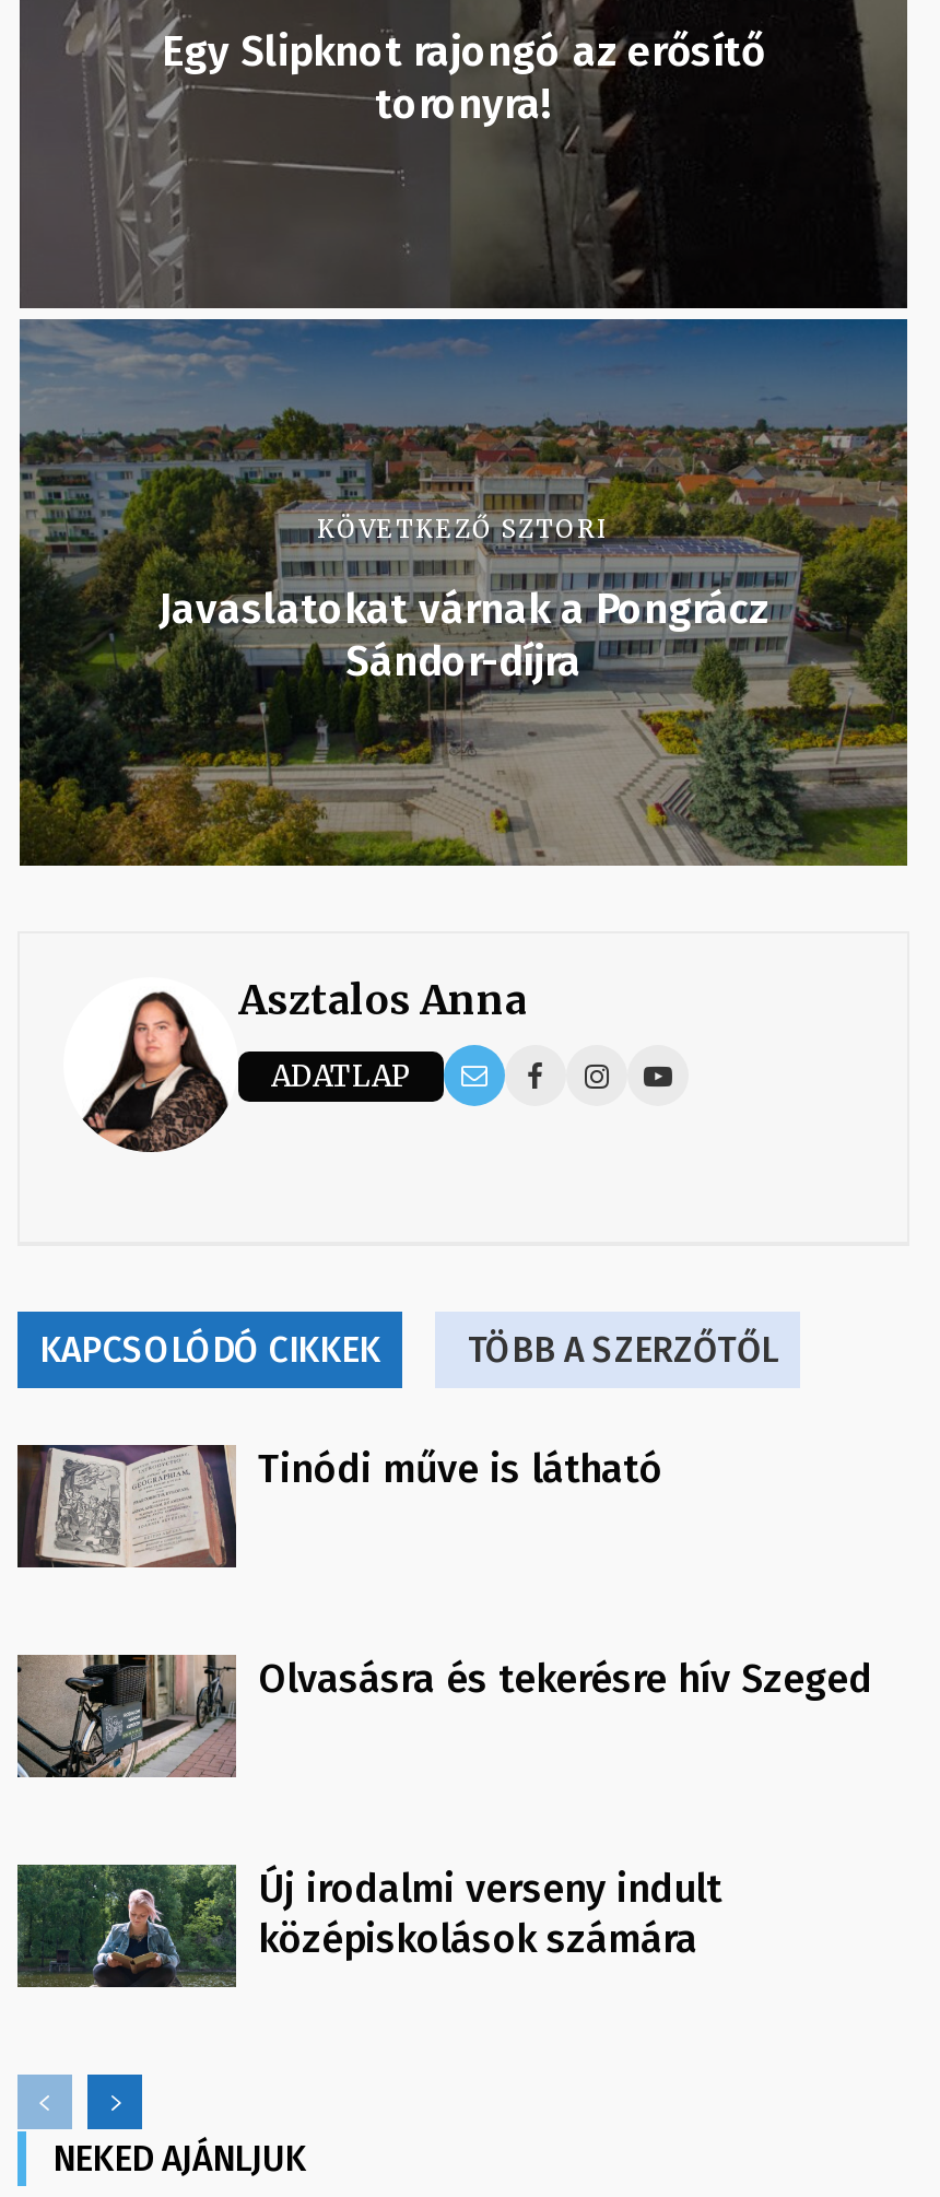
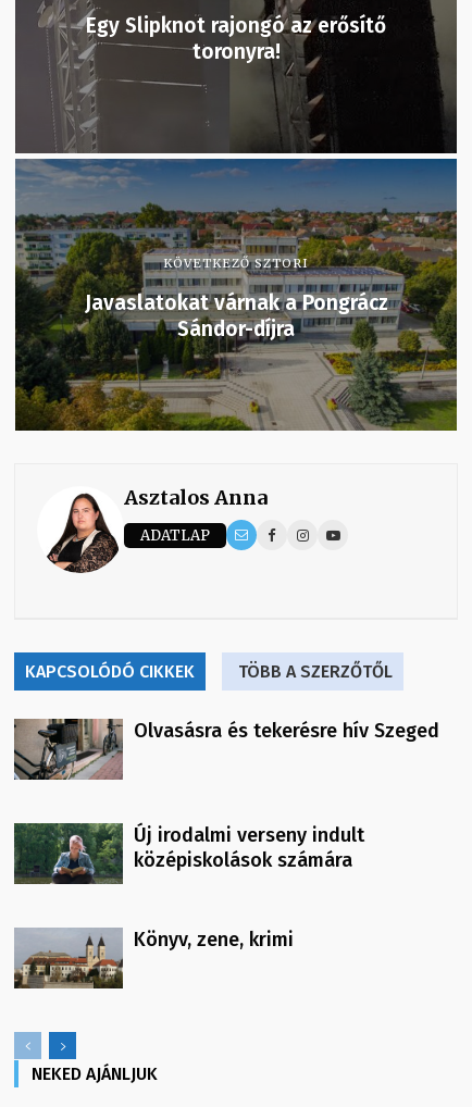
[17,1443,662,1567] [image] | Tinódi műve is látható -> none
moved [13,1650,872,1964] -> [12,717,439,872]: [image] | Olvasásra és tekerésre hív Szeged | Új irodalmi verseny indult | középiskolások számára
none -> [14,928,294,988] [image] | Könyv, zene, krimi

